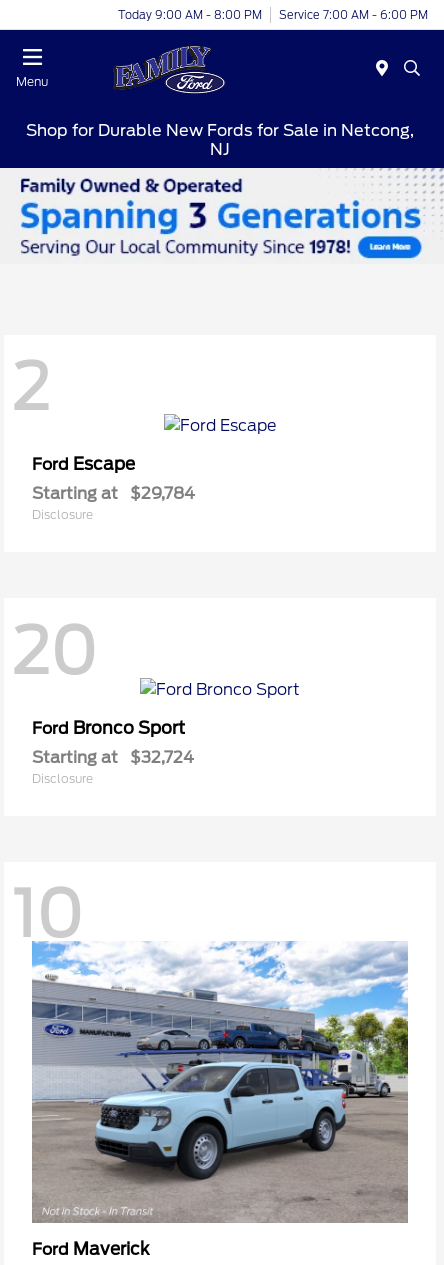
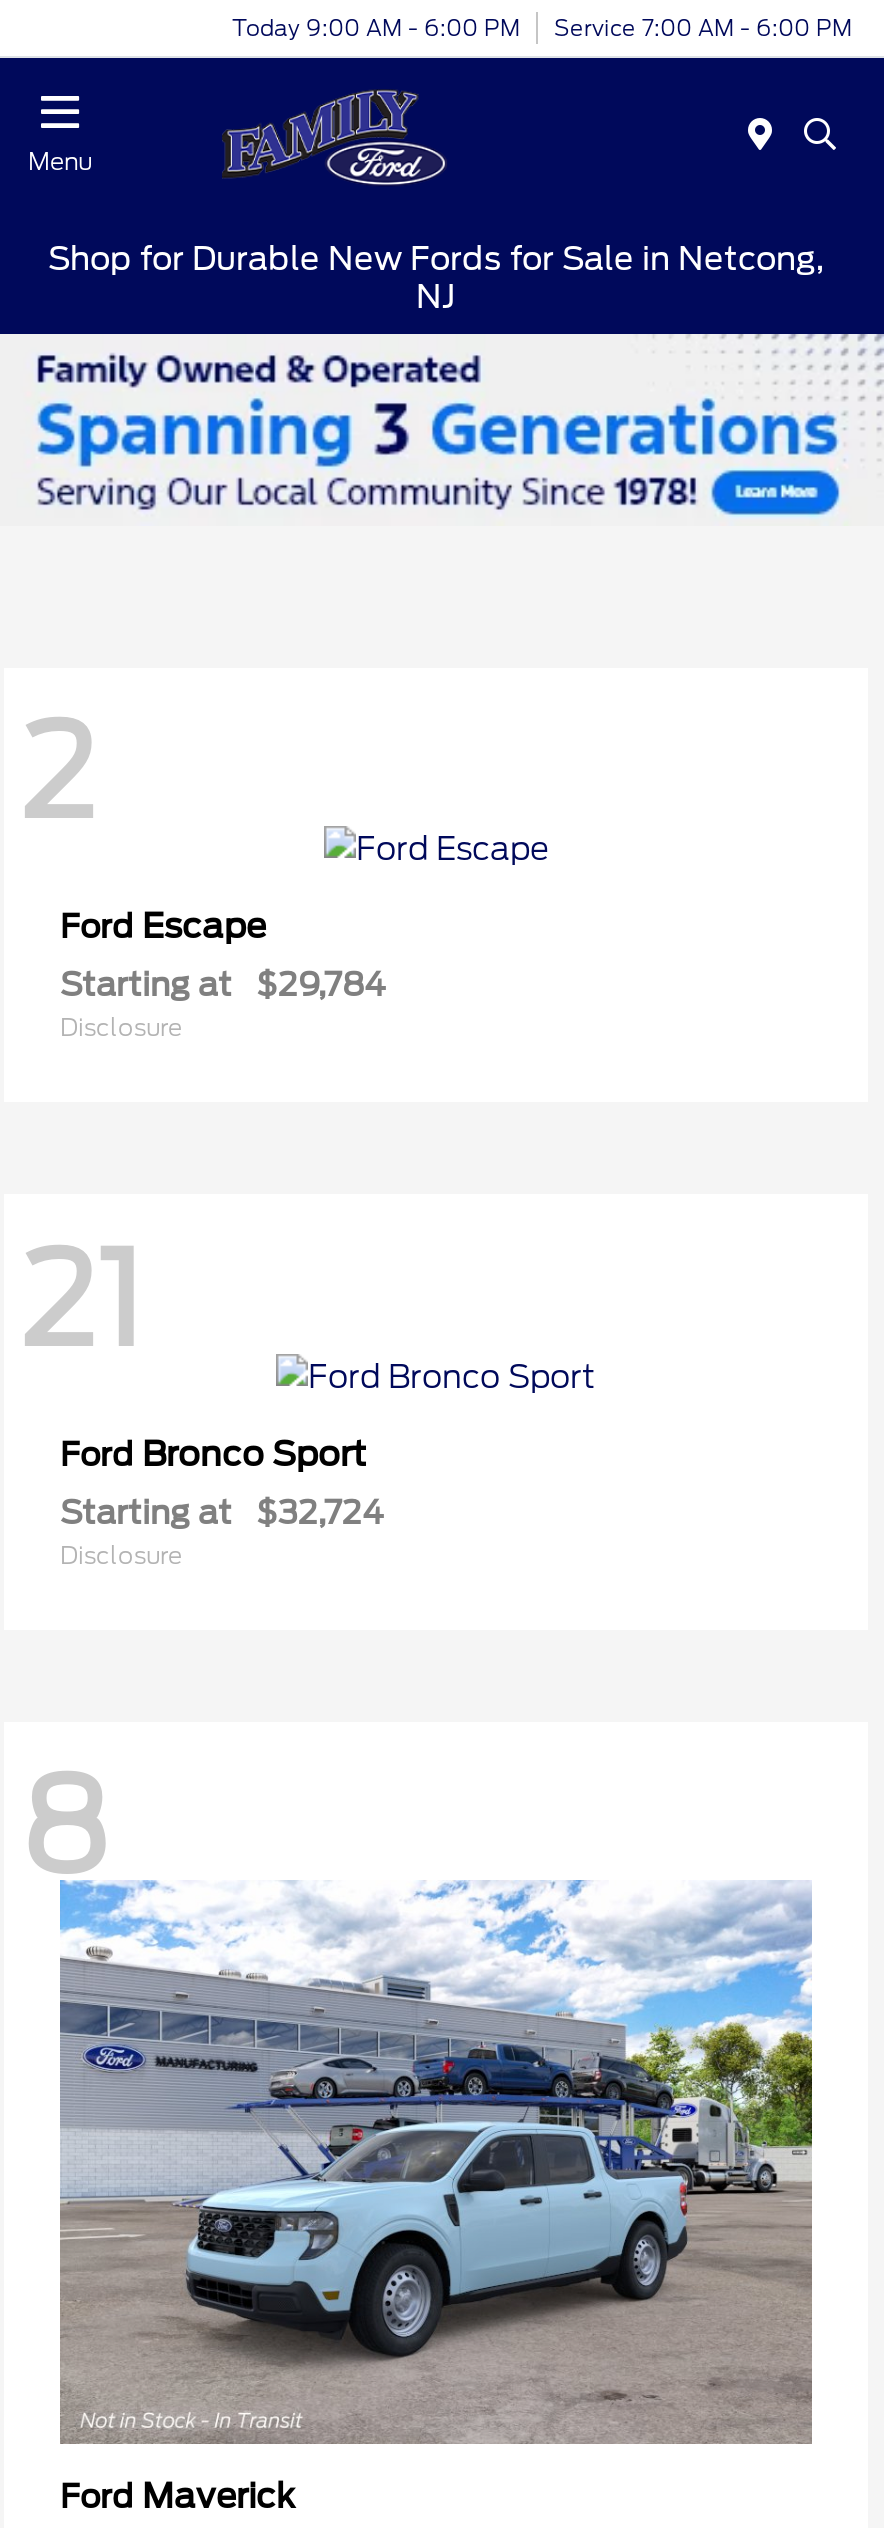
[118,7,428,21] Today 9:00 AM - 8:00 PM Service 7:00 AM - 6:00 PM -> [232,13,852,41] Today 9:00 AM - 6:00 PM Service 7:00 AM - 6:00 PM
[12,613,97,689] 20 -> [20,1224,144,1376] 21
[12,876,83,952] 10 -> [20,1751,108,1903] 8

